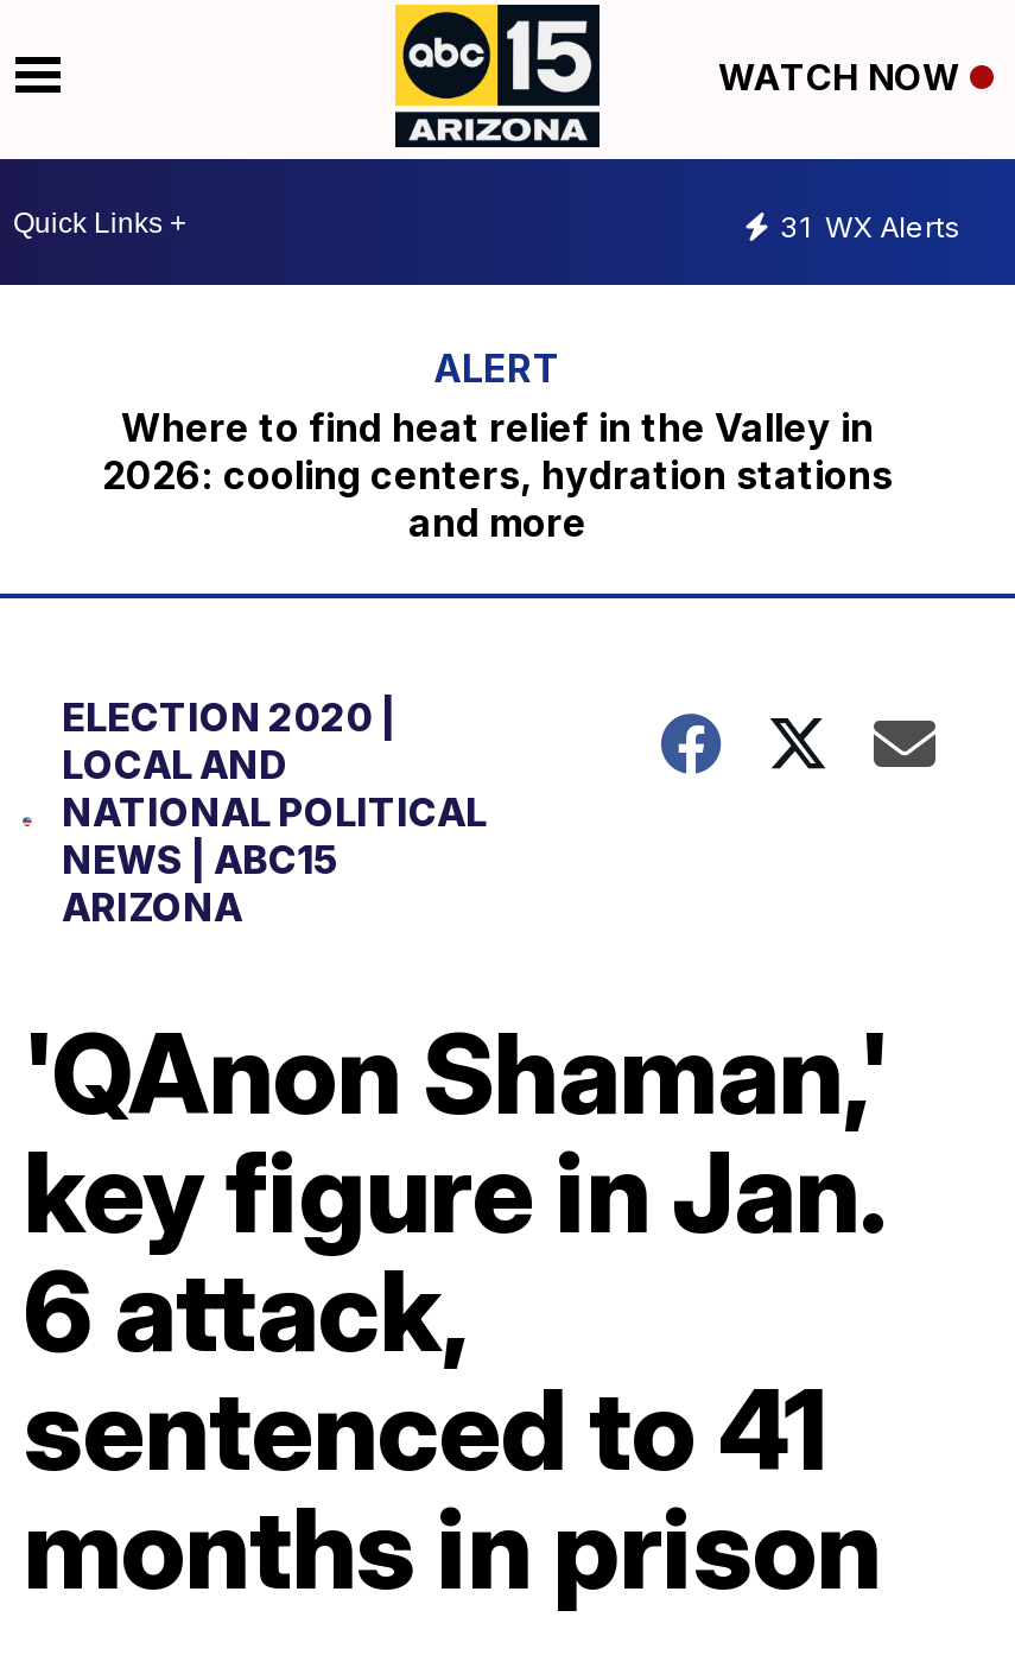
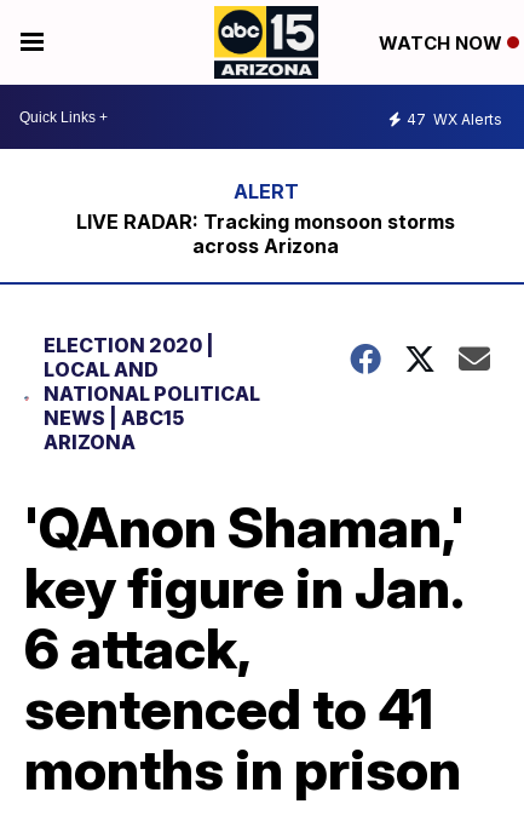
[780,208,960,243] 31 WX Alerts -> [407,110,502,128] 47 WX Alerts
[102,404,893,546] Where to find heat relief in the Valley in | 2026: cooling centers, hydration stations | and more -> [77,209,456,258] LIVE RADAR: Tracking monsoon storms | across Arizona

